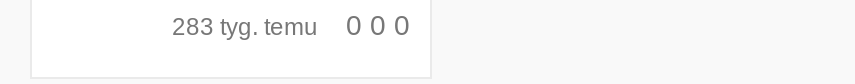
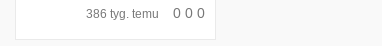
[172,9,410,41] 283 tyg. temu 0 0 0 -> [86,5,205,21] 386 tyg. temu 0 0 0

